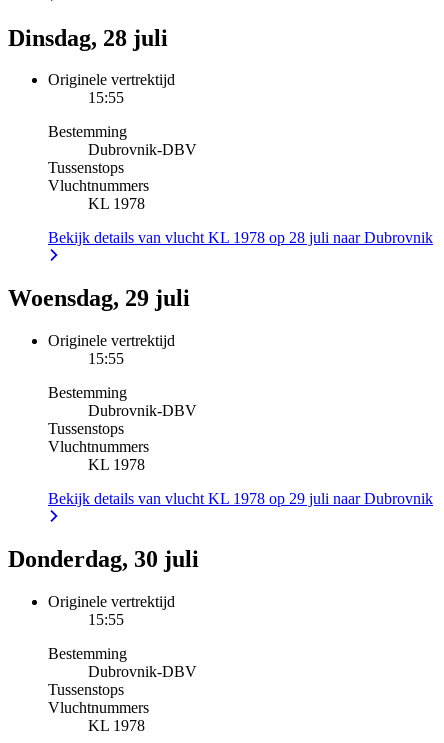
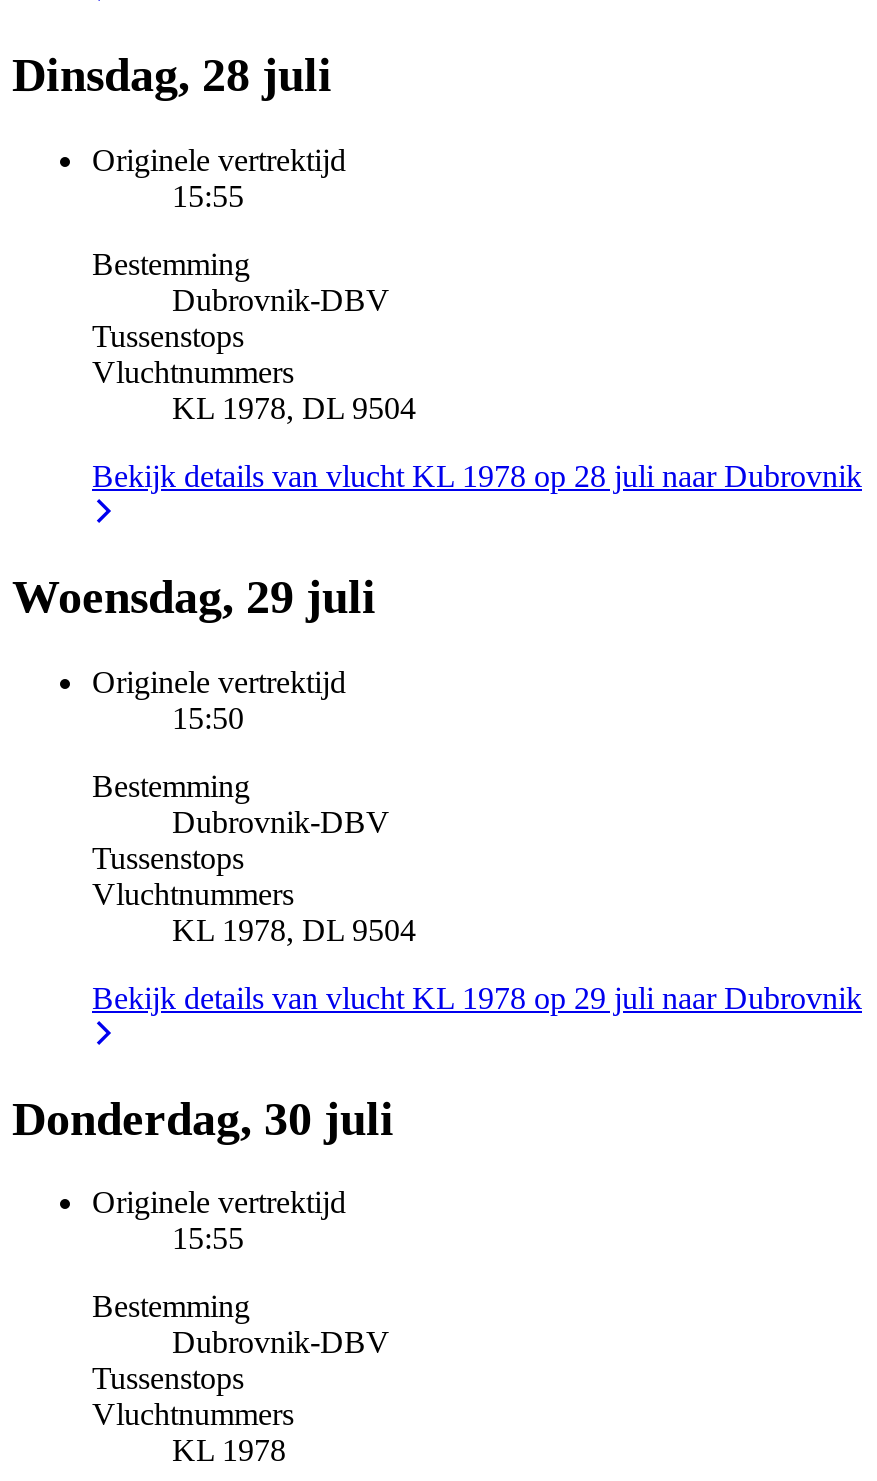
[88,195,145,212] KL 1978 -> [172,391,416,425] KL 1978, DL 9504
[88,350,124,367] 15:55 -> [172,700,244,734] 15:50
[88,456,145,473] KL 1978 -> [172,912,416,946] KL 1978, DL 9504

